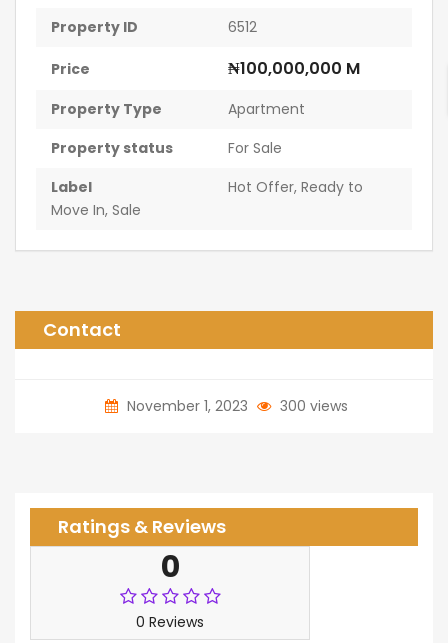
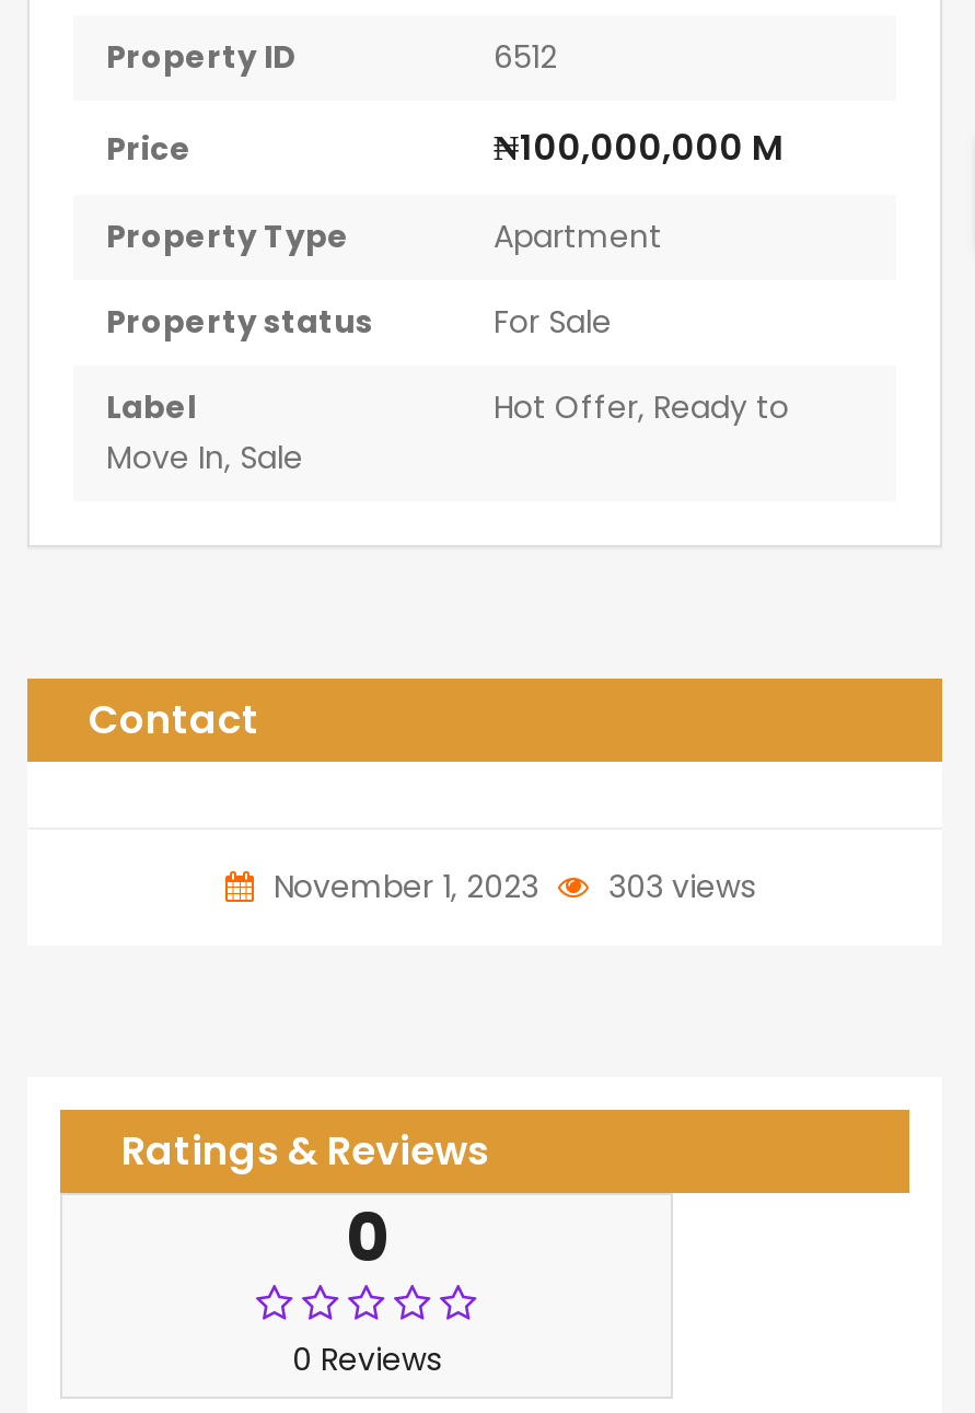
[123,396,348,416] November 1, 2023 300 views -> [265,865,755,909] November 1, 2023 303 views

